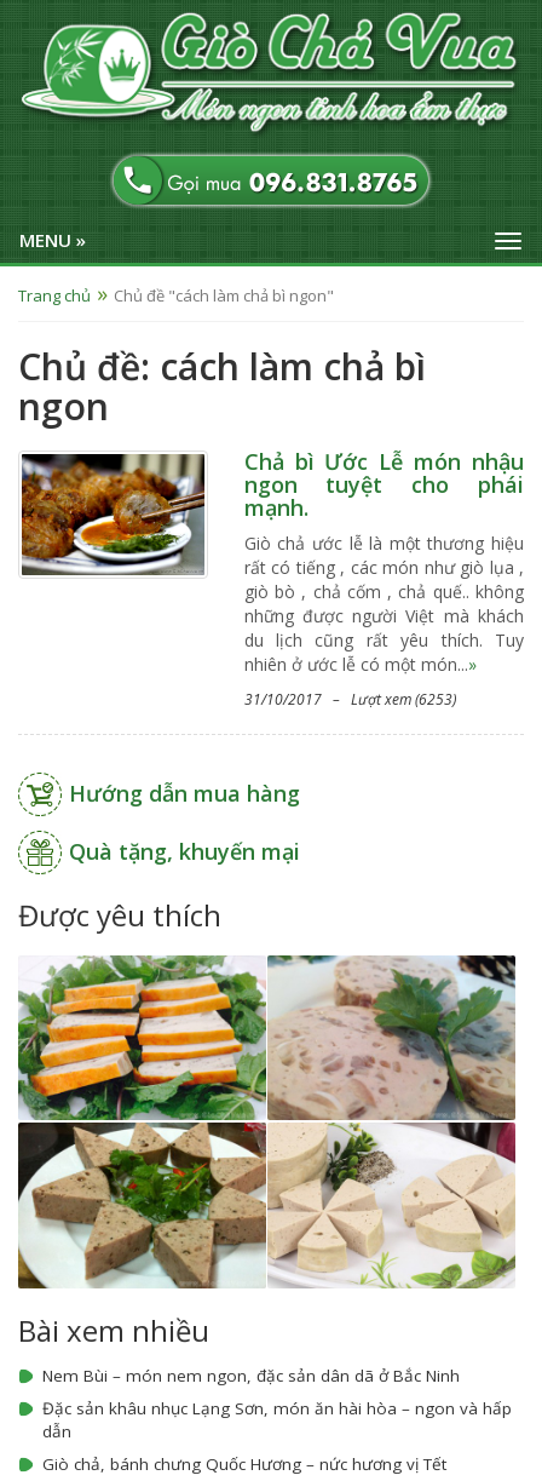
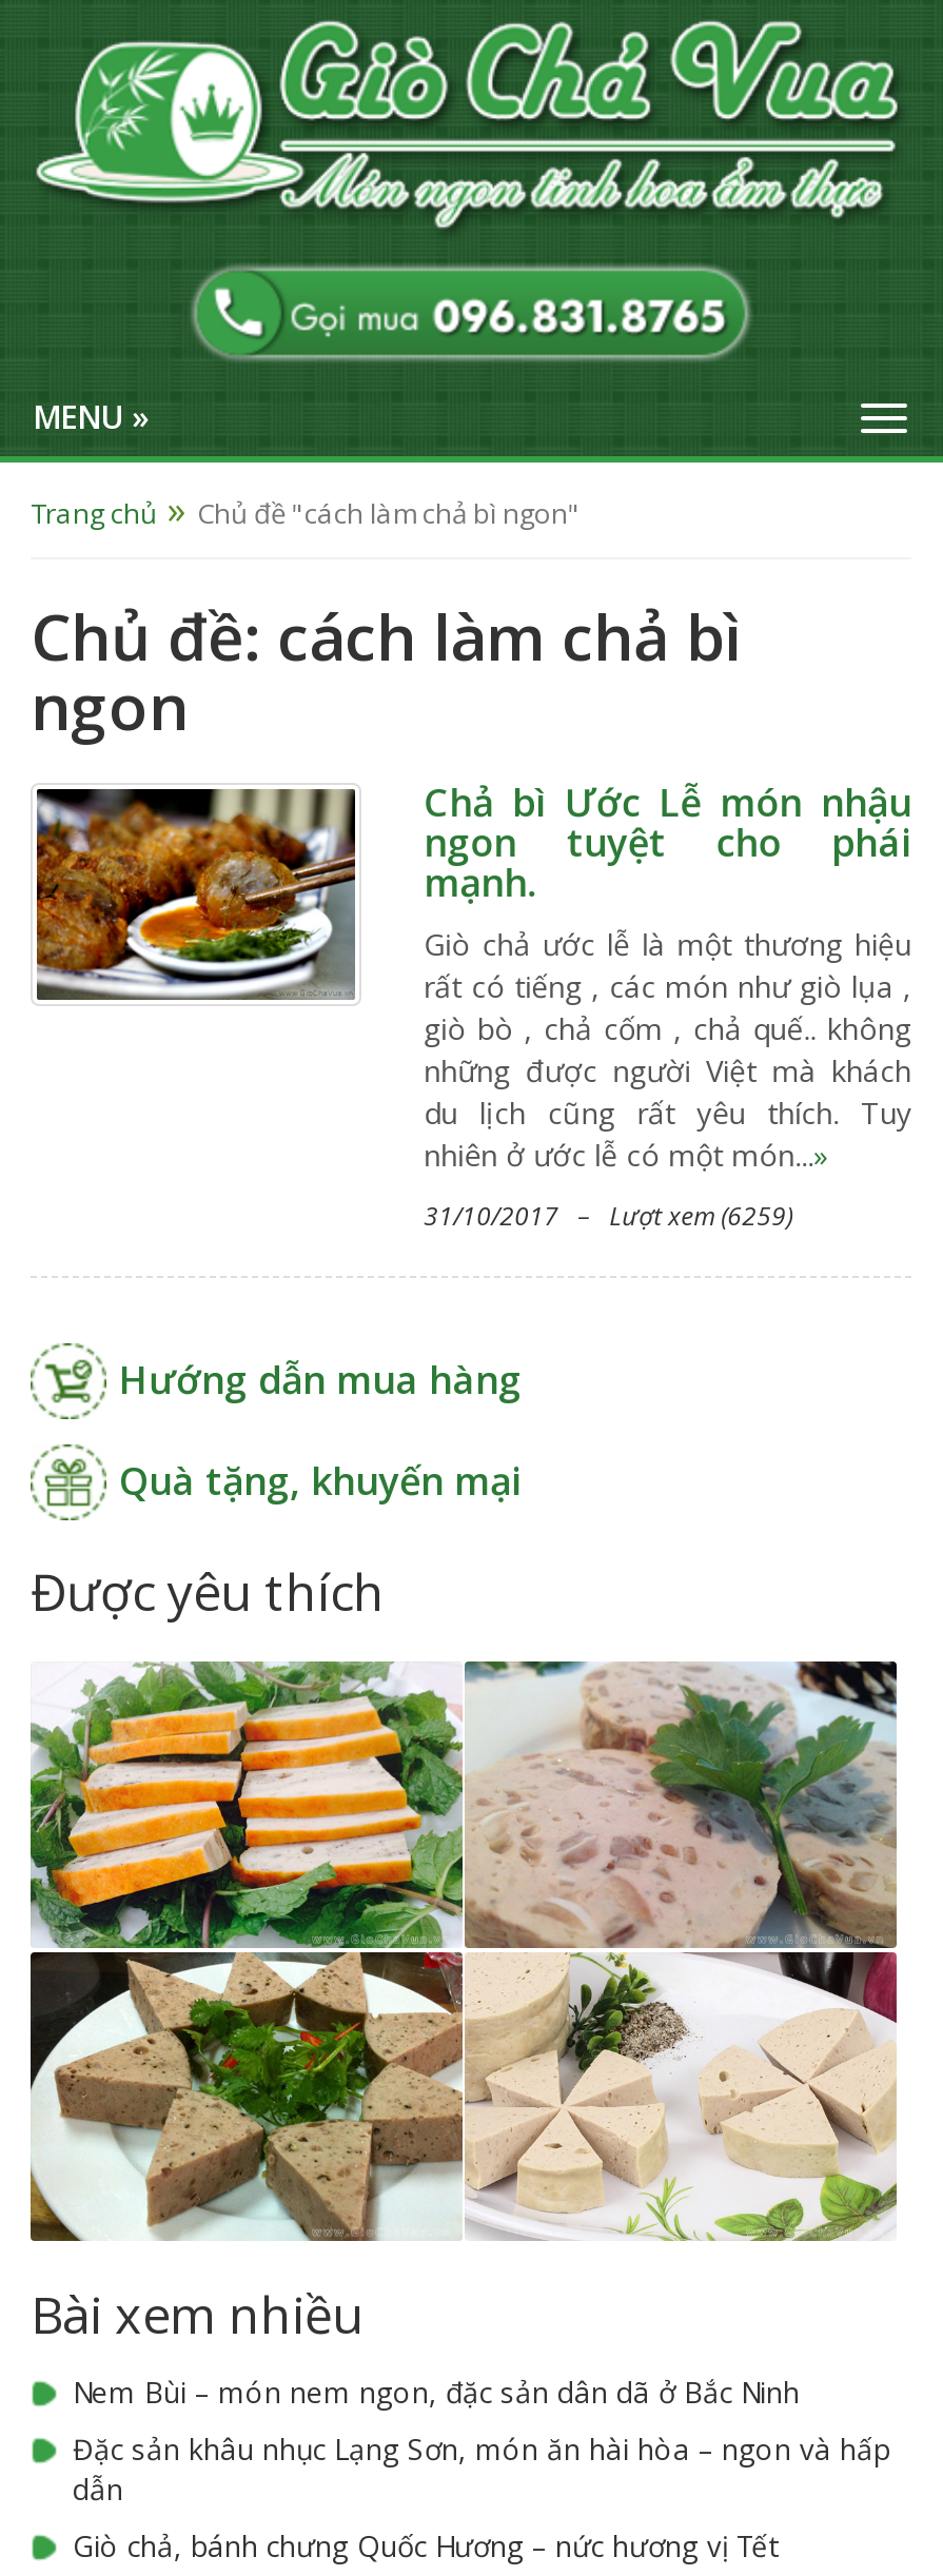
[244,689,456,709] 31/10/2017 – Lượt xem (6253) -> [424,1197,793,1233] 31/10/2017 – Lượt xem (6259)

